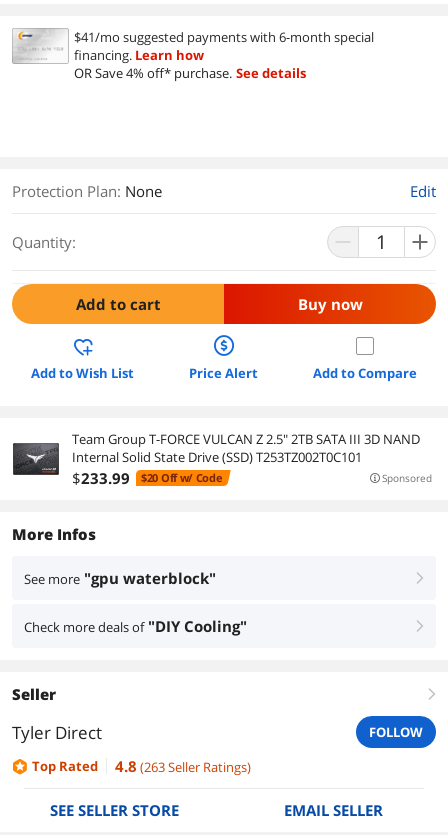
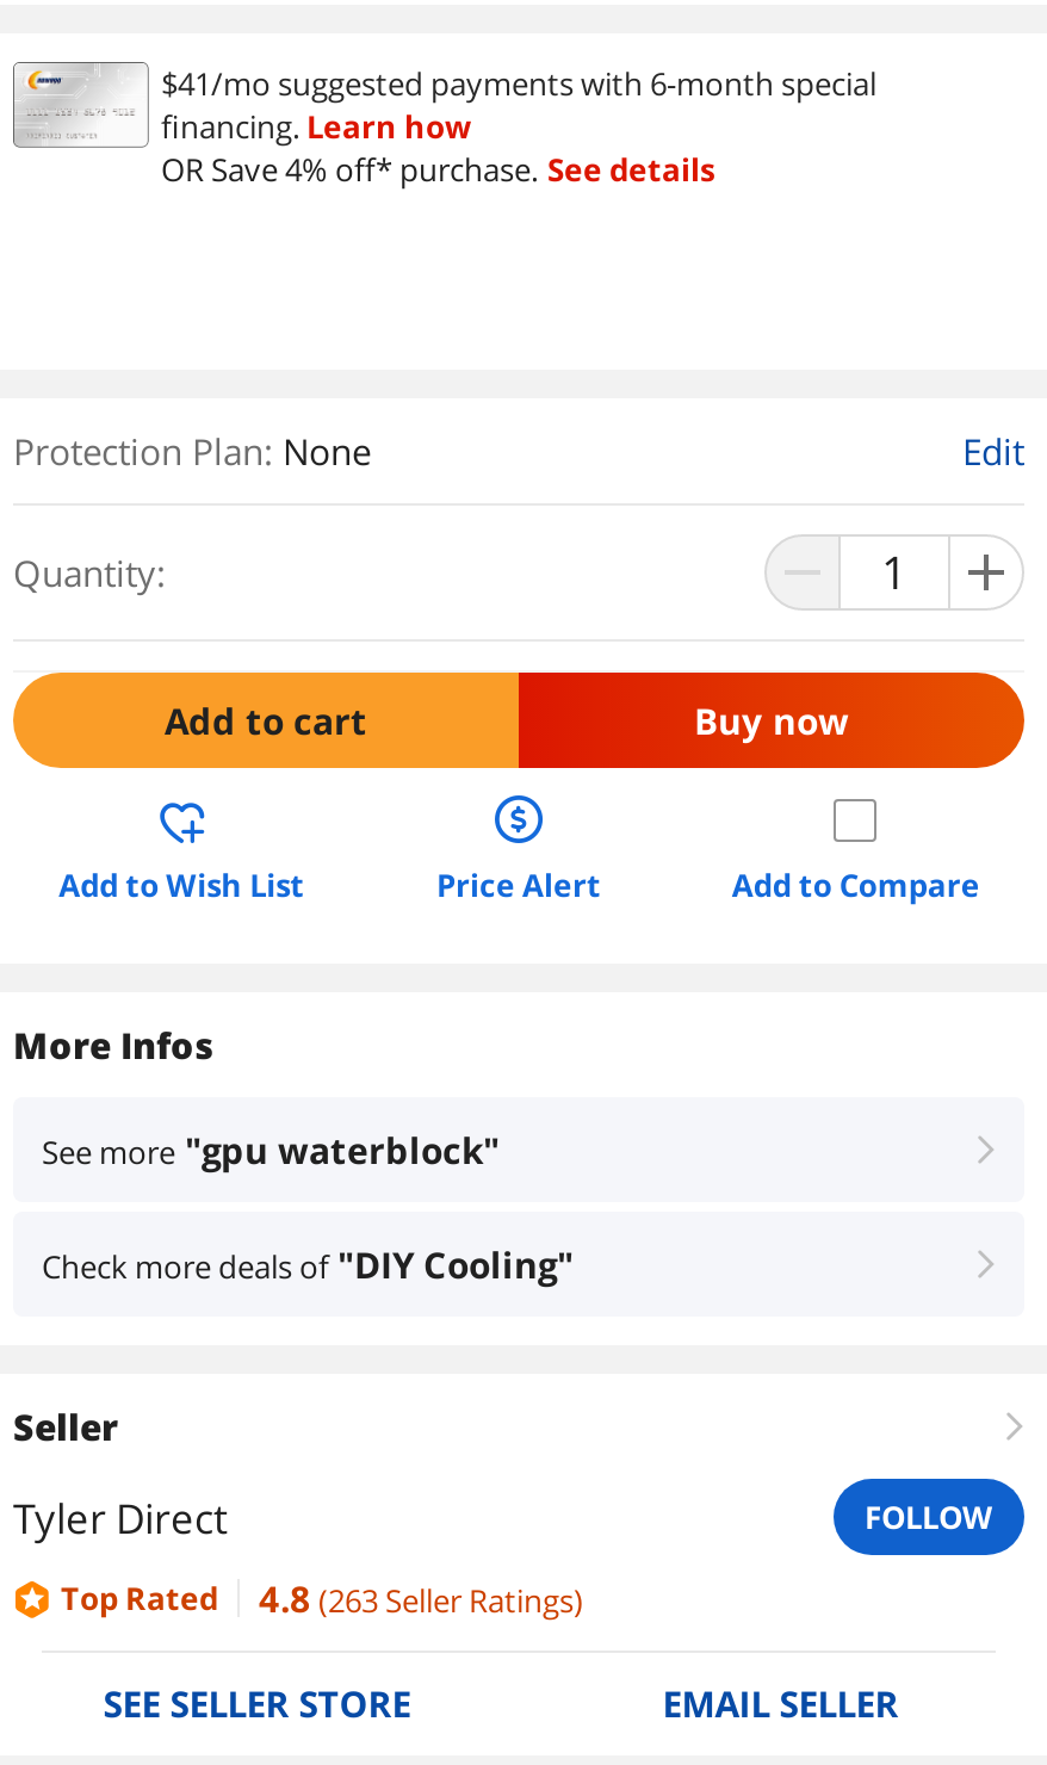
[12,430,432,488] [image] | Team Group T-FORCE VULCAN Z 2.5" 2TB SATA III 3D NAND | Internal Solid State Drive (SSD) T253TZ002T0C101 | $233.99 | $20 Off w/ Code | Sponsored -> none

